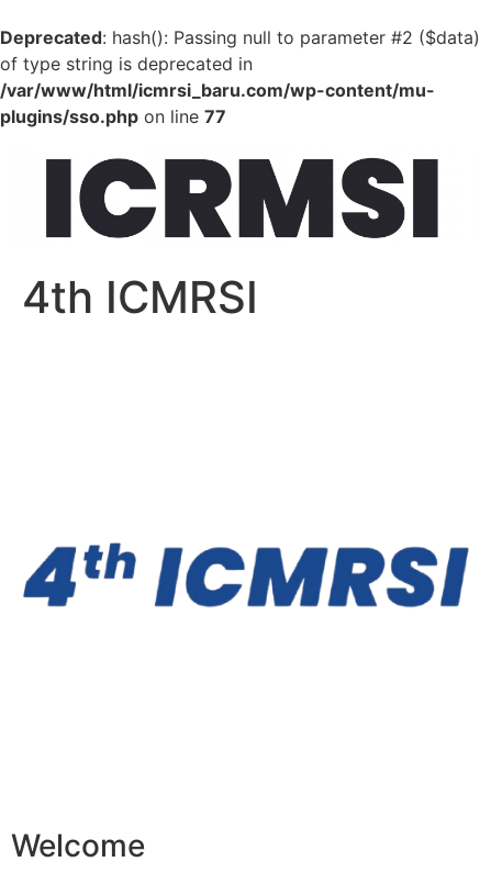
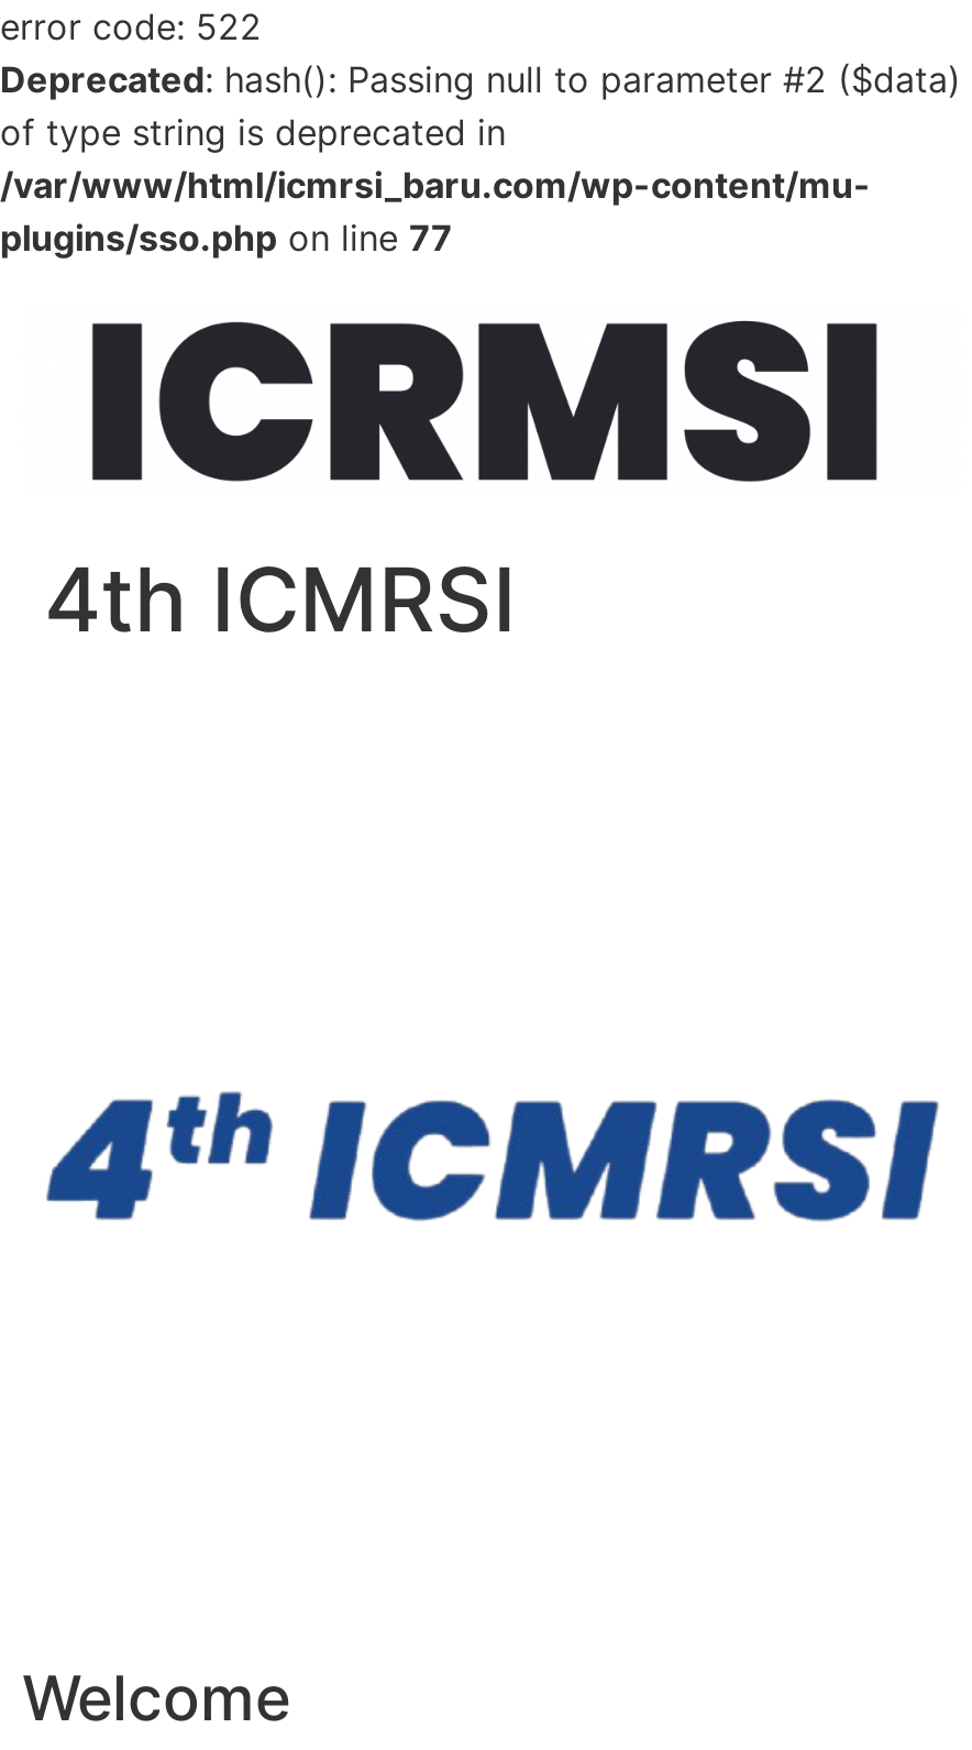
none -> [0,4,262,48] error code: 522

